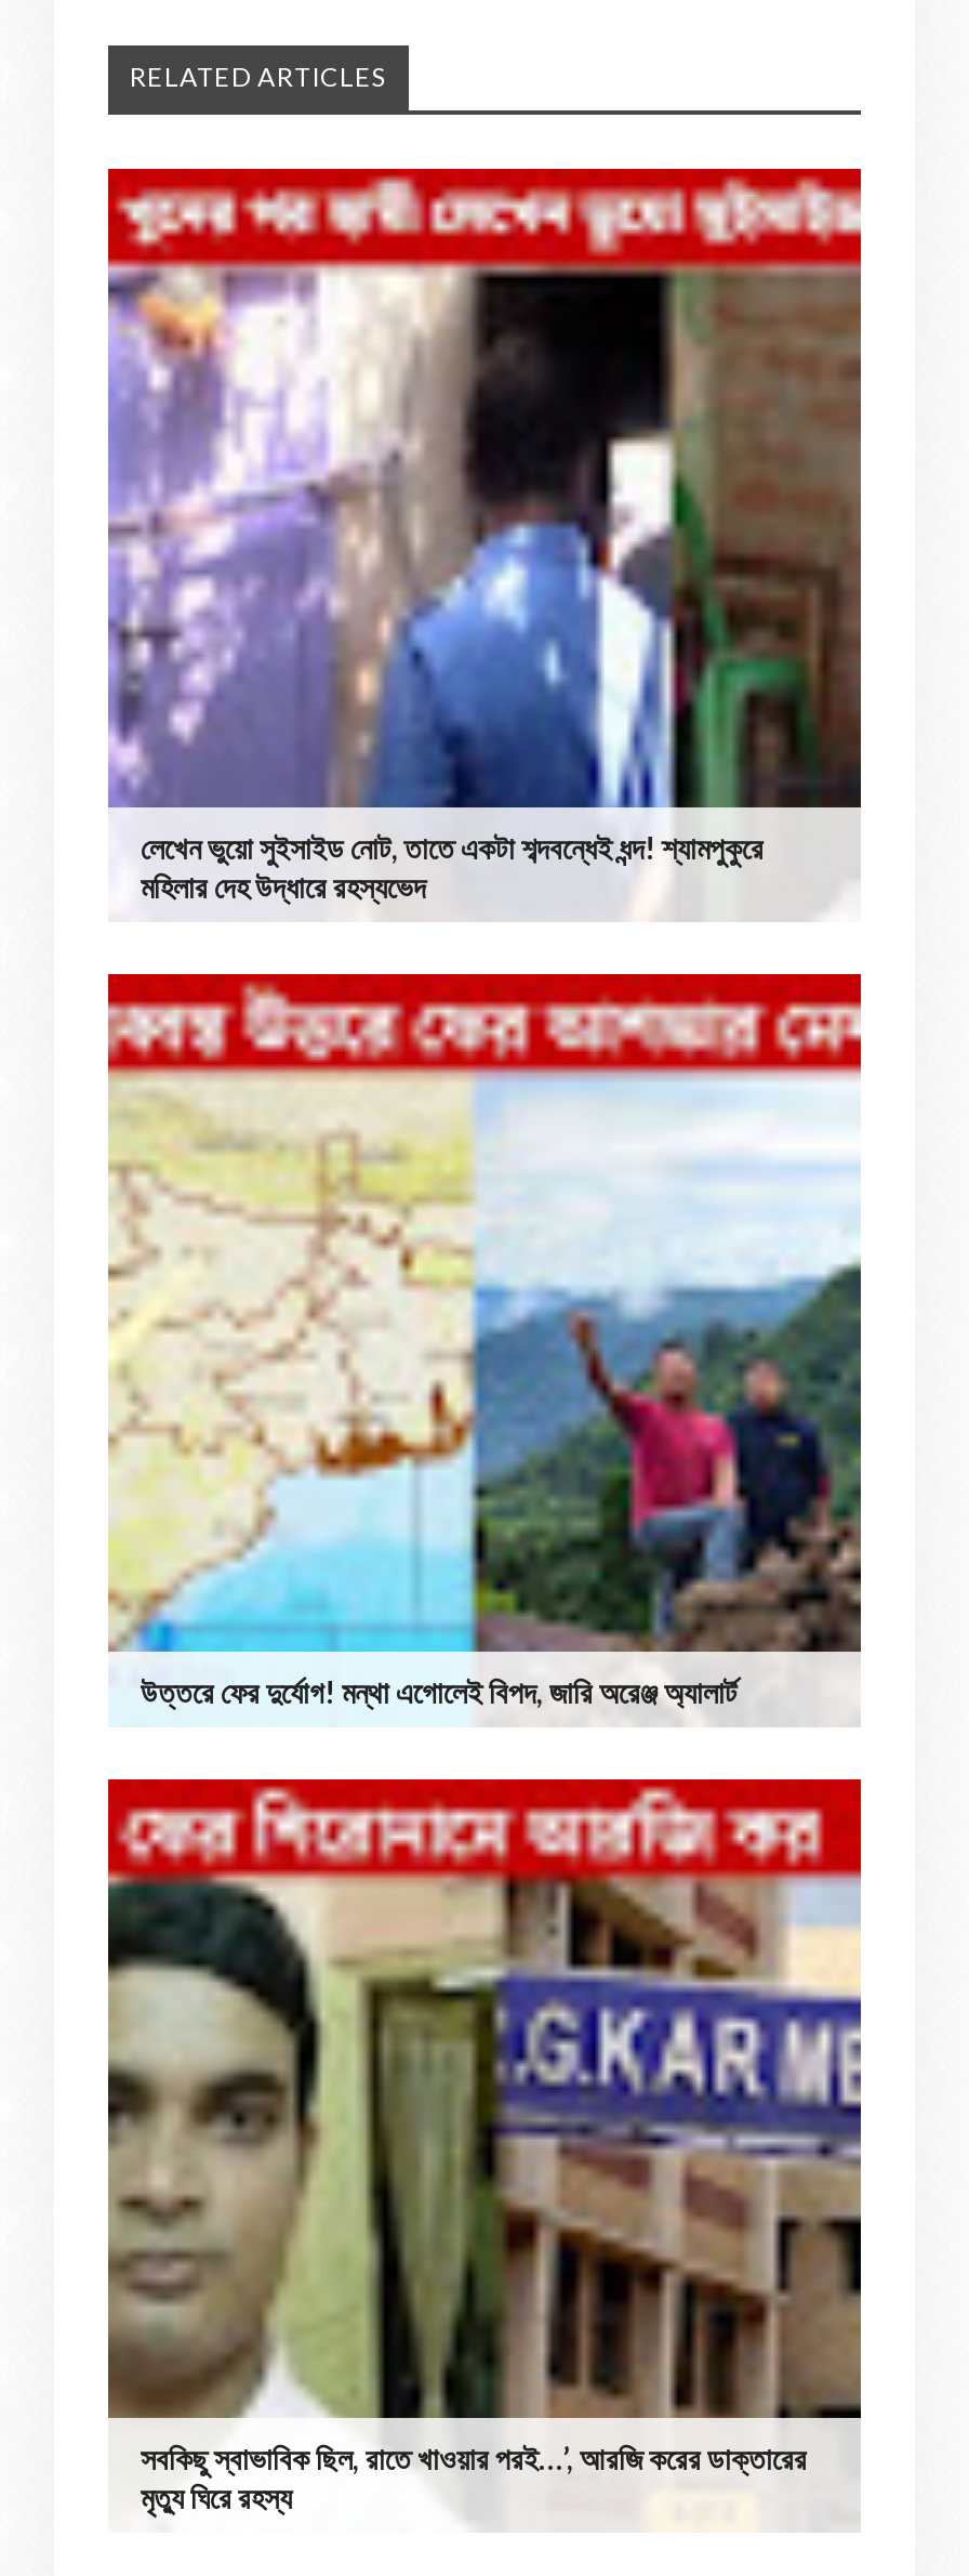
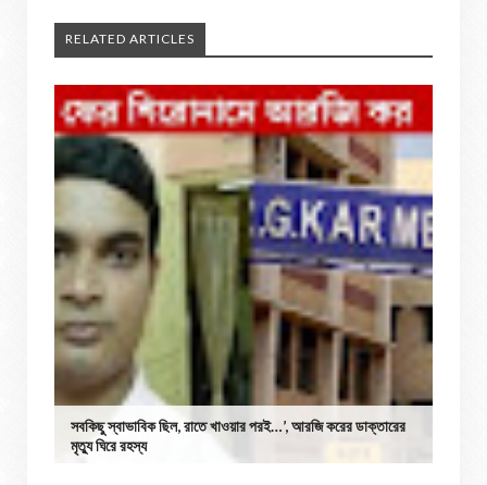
[108,175,863,905] [image] | লেখেন ভুয়ো সুইসাইড নোট, তাতে একটা শব্দবন্ধেই ধন্দ! শ্যামপুকুরে | মহিলার দেহ উদ্ধারে রহস্যভেদ -> none
[106,972,863,1714] [image] | উত্তরে ফের দুর্যোগ! মন্থা এগোলেই বিপদ, জারি অরেঞ্জ অ্যালার্ট -> none

